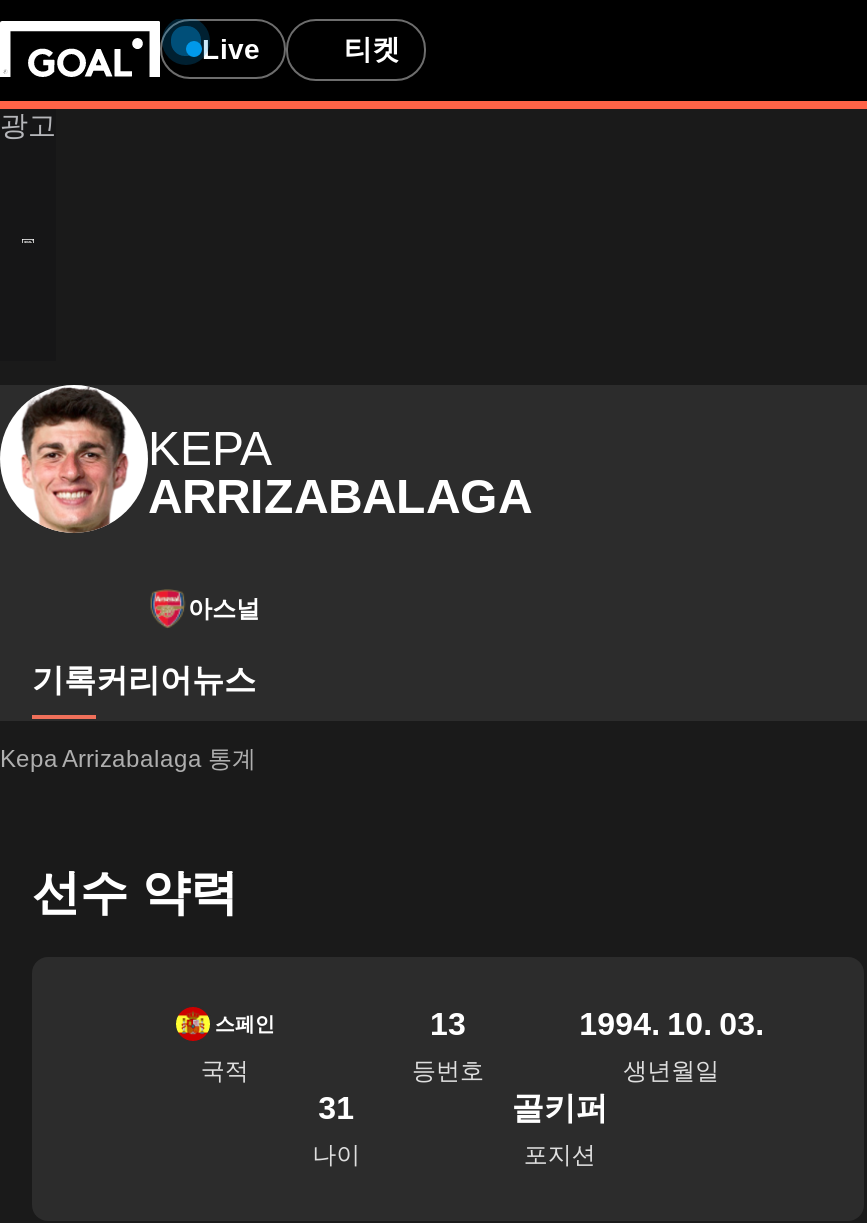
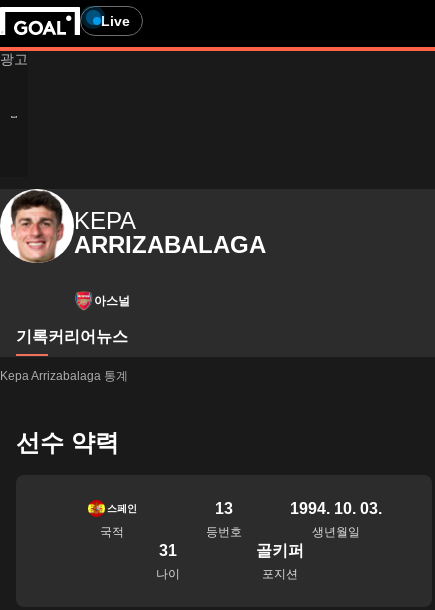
[344,32,400,64] 티켓 -> none

